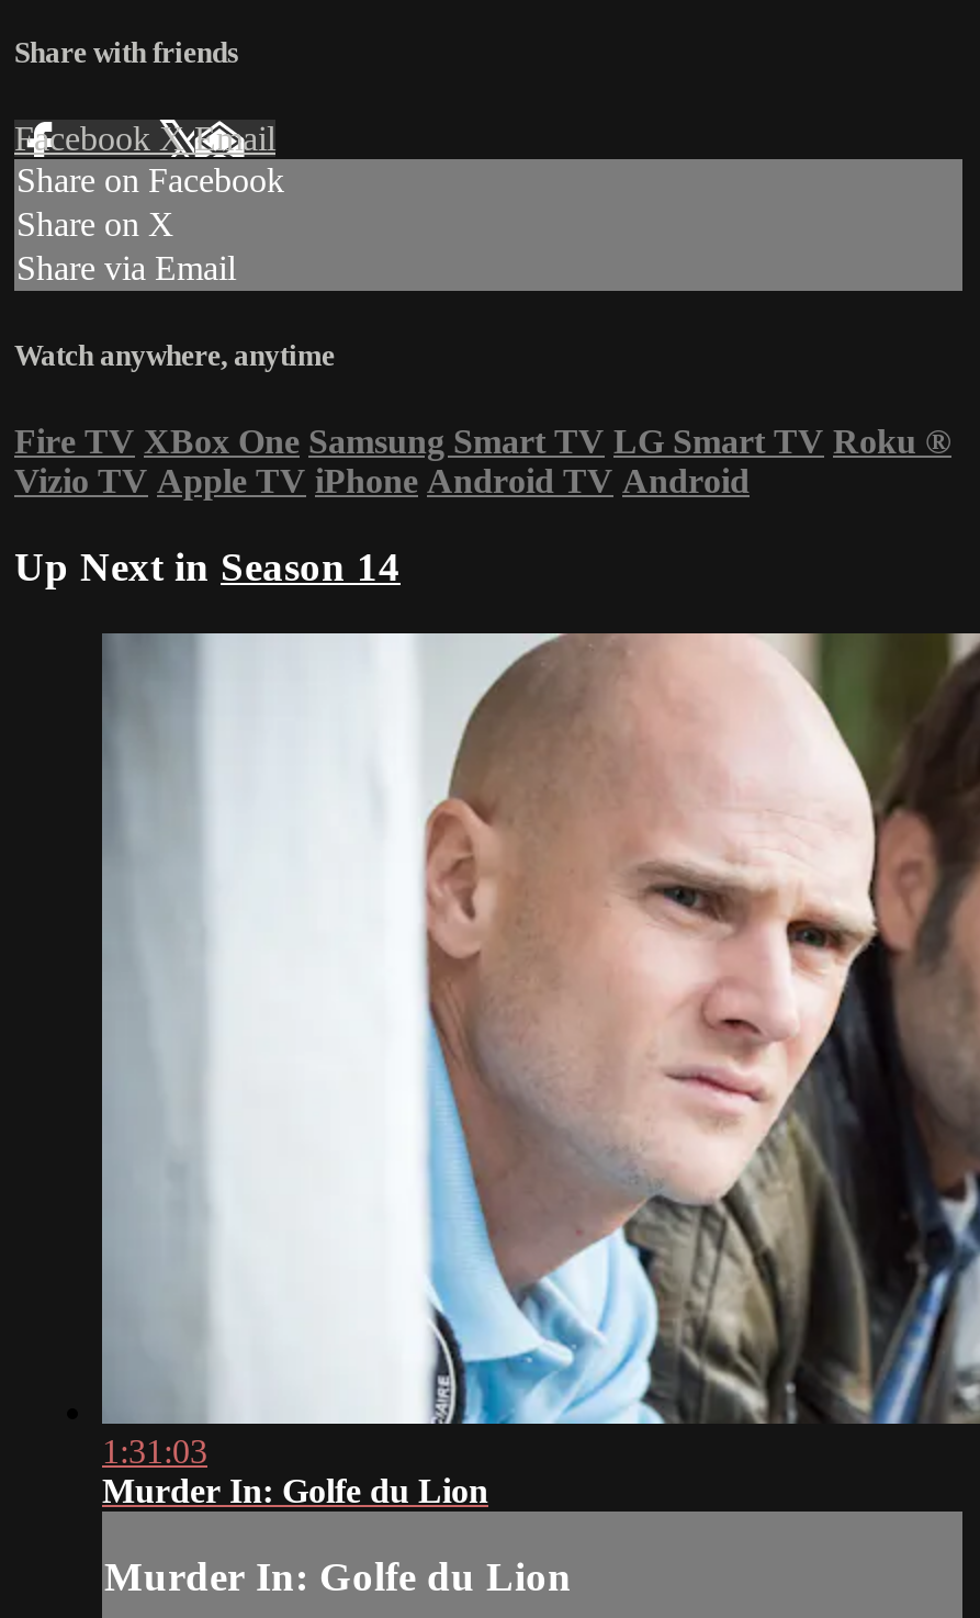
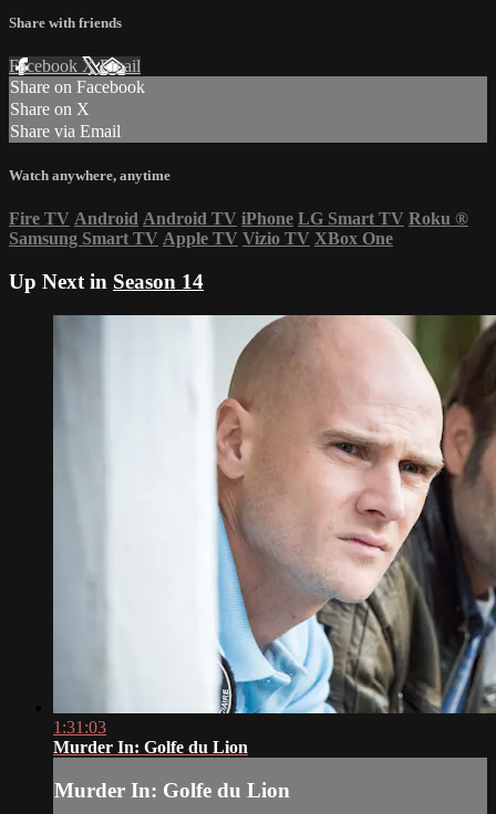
[14,423,951,500] Fire TV XBox One Samsung Smart TV LG Smart TV Roku ® | Vizio TV Apple TV iPhone Android TV Android -> [9,209,468,248] Fire TV Android Android TV iPhone LG Smart TV Roku ® | Samsung Smart TV Apple TV Vizio TV XBox One

